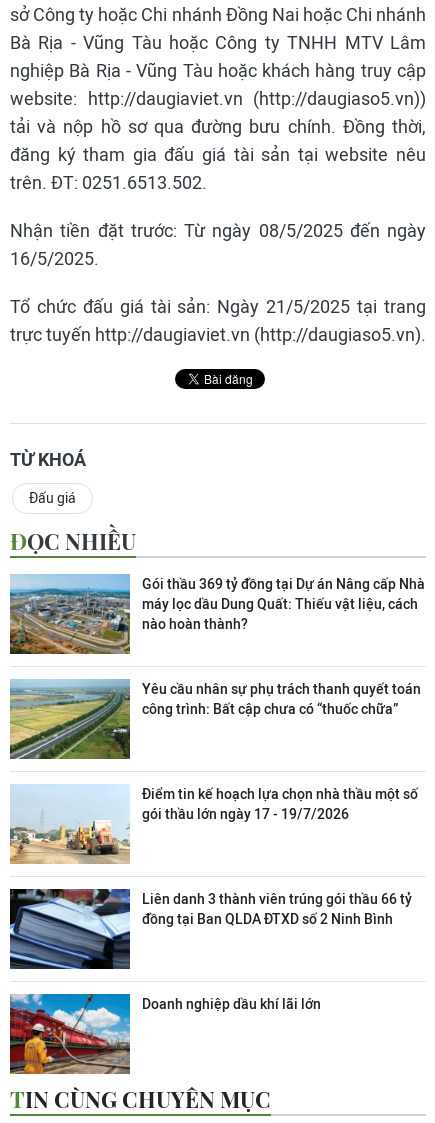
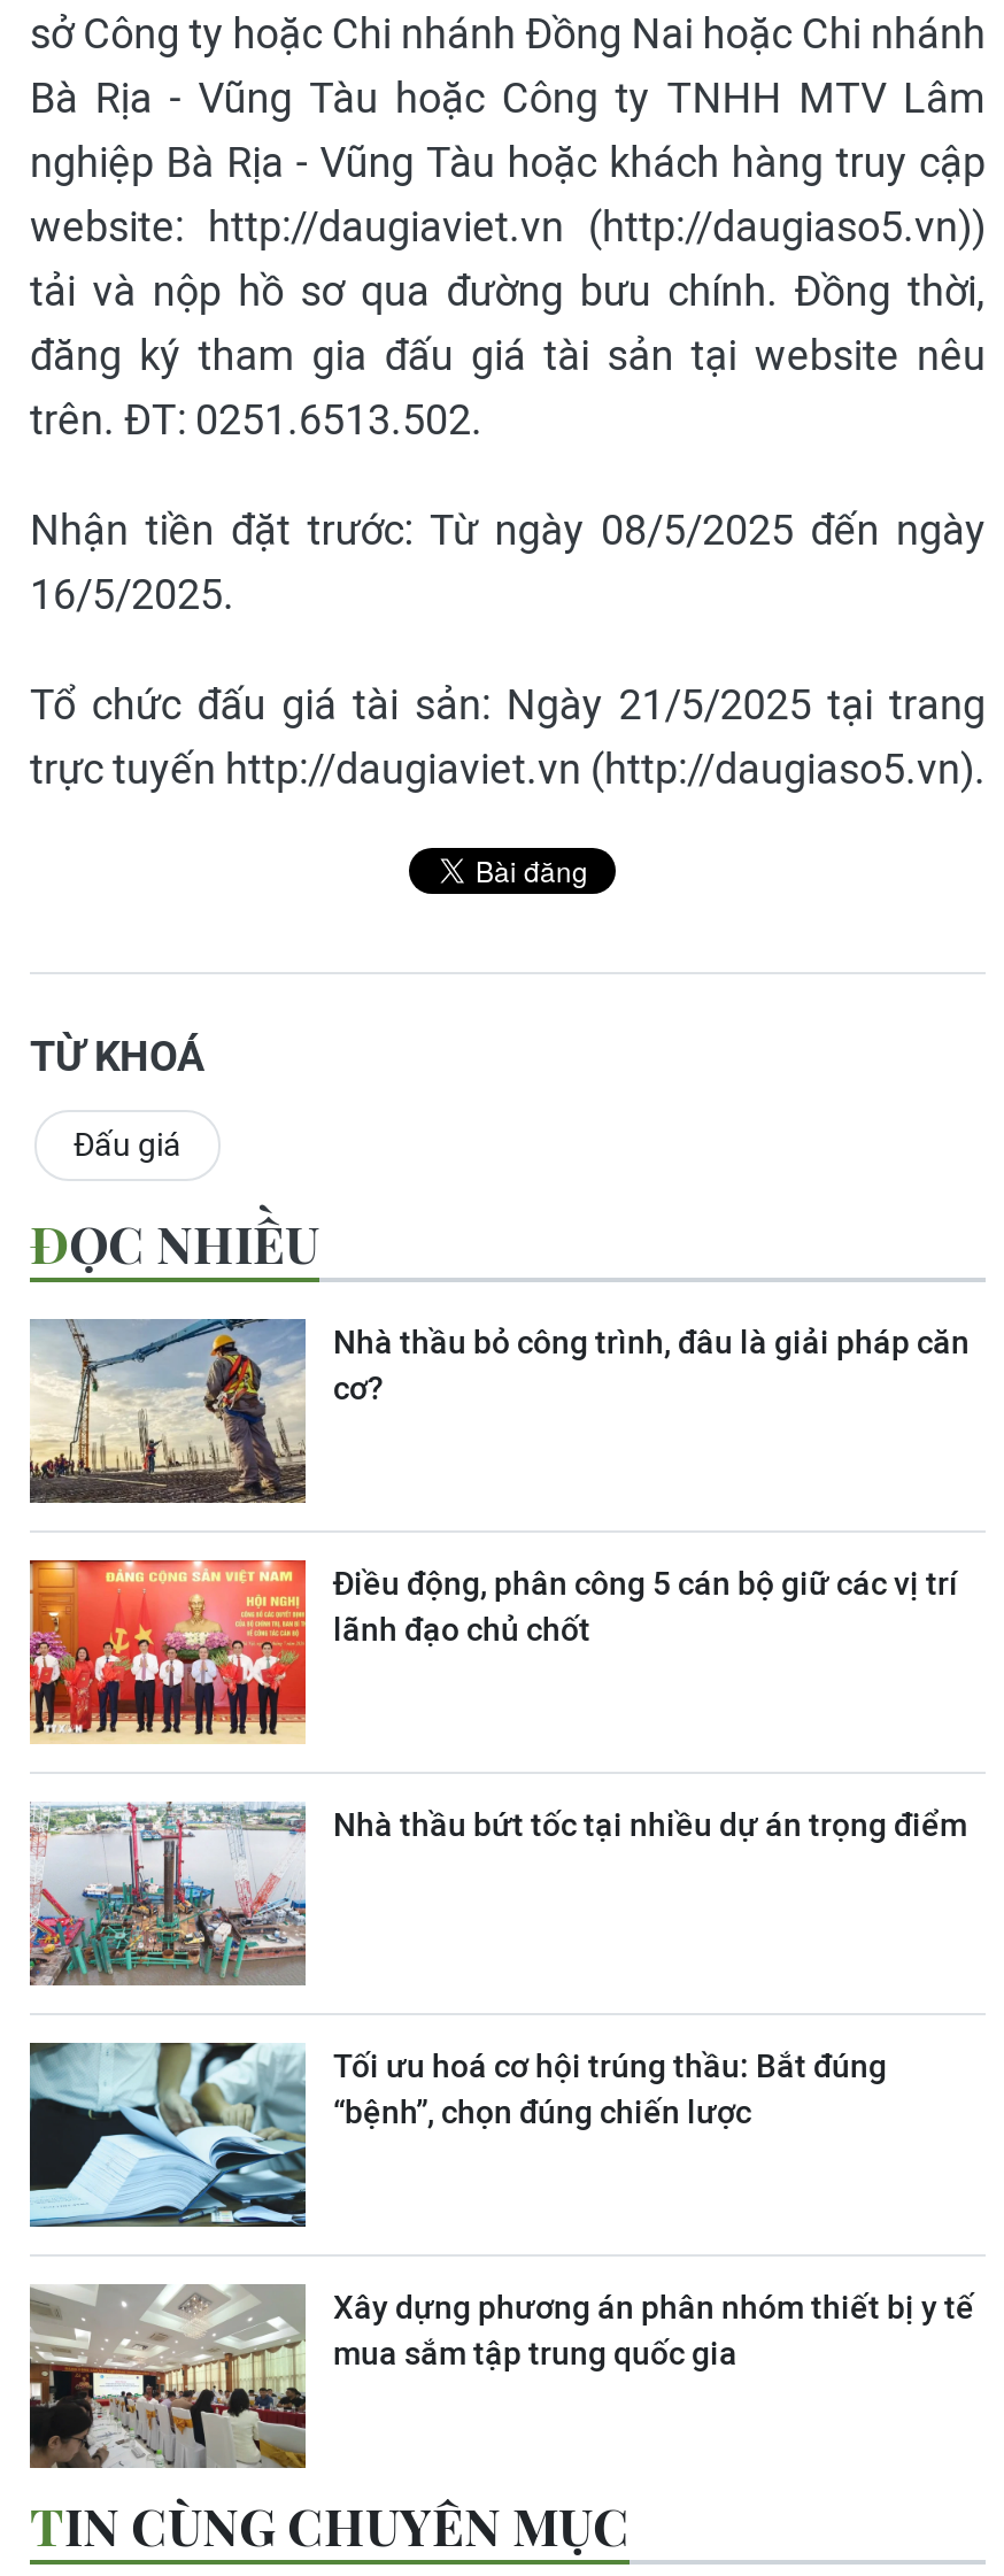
[9,574,425,655] [image] | Gói thầu 369 tỷ đồng tại Dự án Nâng cấp Nhà | máy lọc dầu Dung Quất: Thiếu vật liệu, cách | nào hoàn thành? -> [30,1317,970,1505] [image] | Nhà thầu bỏ công trình, đâu là giải pháp căn | cơ?
[9,678,421,760] [image] | Yêu cầu nhân sự phụ trách thanh quyết toán | công trình: Bất cập chưa có “thuốc chữa” -> [28,1558,958,1744] [image] | Điều động, phân công 5 cán bộ giữ các vị trí | lãnh đạo chủ chốt
[9,785,418,864] [image] | Điểm tin kế hoạch lựa chọn nhà thầu một số | gói thầu lớn ngày 17 - 19/7/2026 -> [28,1802,967,1985] [image] | Nhà thầu bứt tốc tại nhiều dự án trọng điểm
[9,888,412,970] [image] | Liên danh 3 thành viên trúng gói thầu 66 tỷ | đồng tại Ban QLDA ĐTXD số 2 Ninh Bình -> [28,2041,887,2229] [image] | Tối ưu hoá cơ hội trúng thầu: Bắt đúng | “bệnh”, chọn đúng chiến lược
[9,993,321,1075] [image] | Doanh nghiệp dầu khí lãi lớn -> [30,2282,974,2470] [image] | Xây dựng phương án phân nhóm thiết bị y tế | mua sắm tập trung quốc gia

